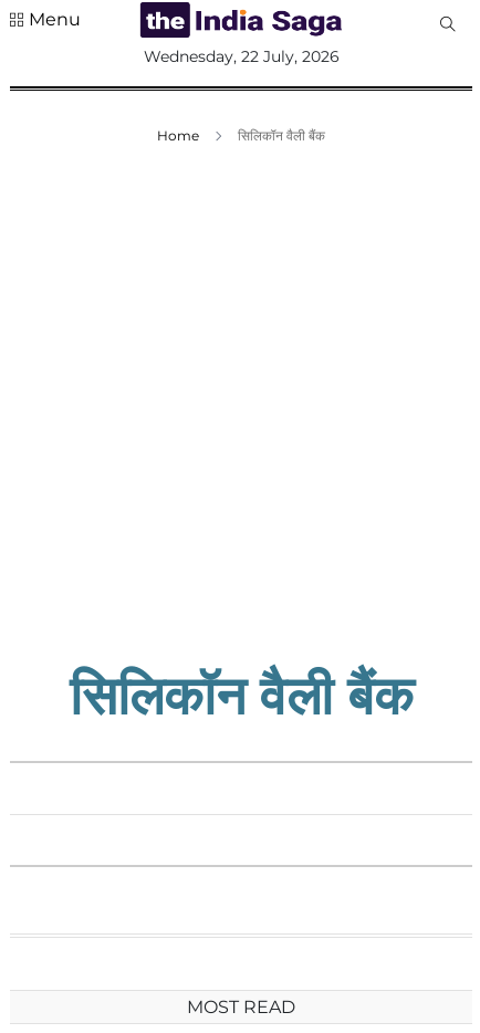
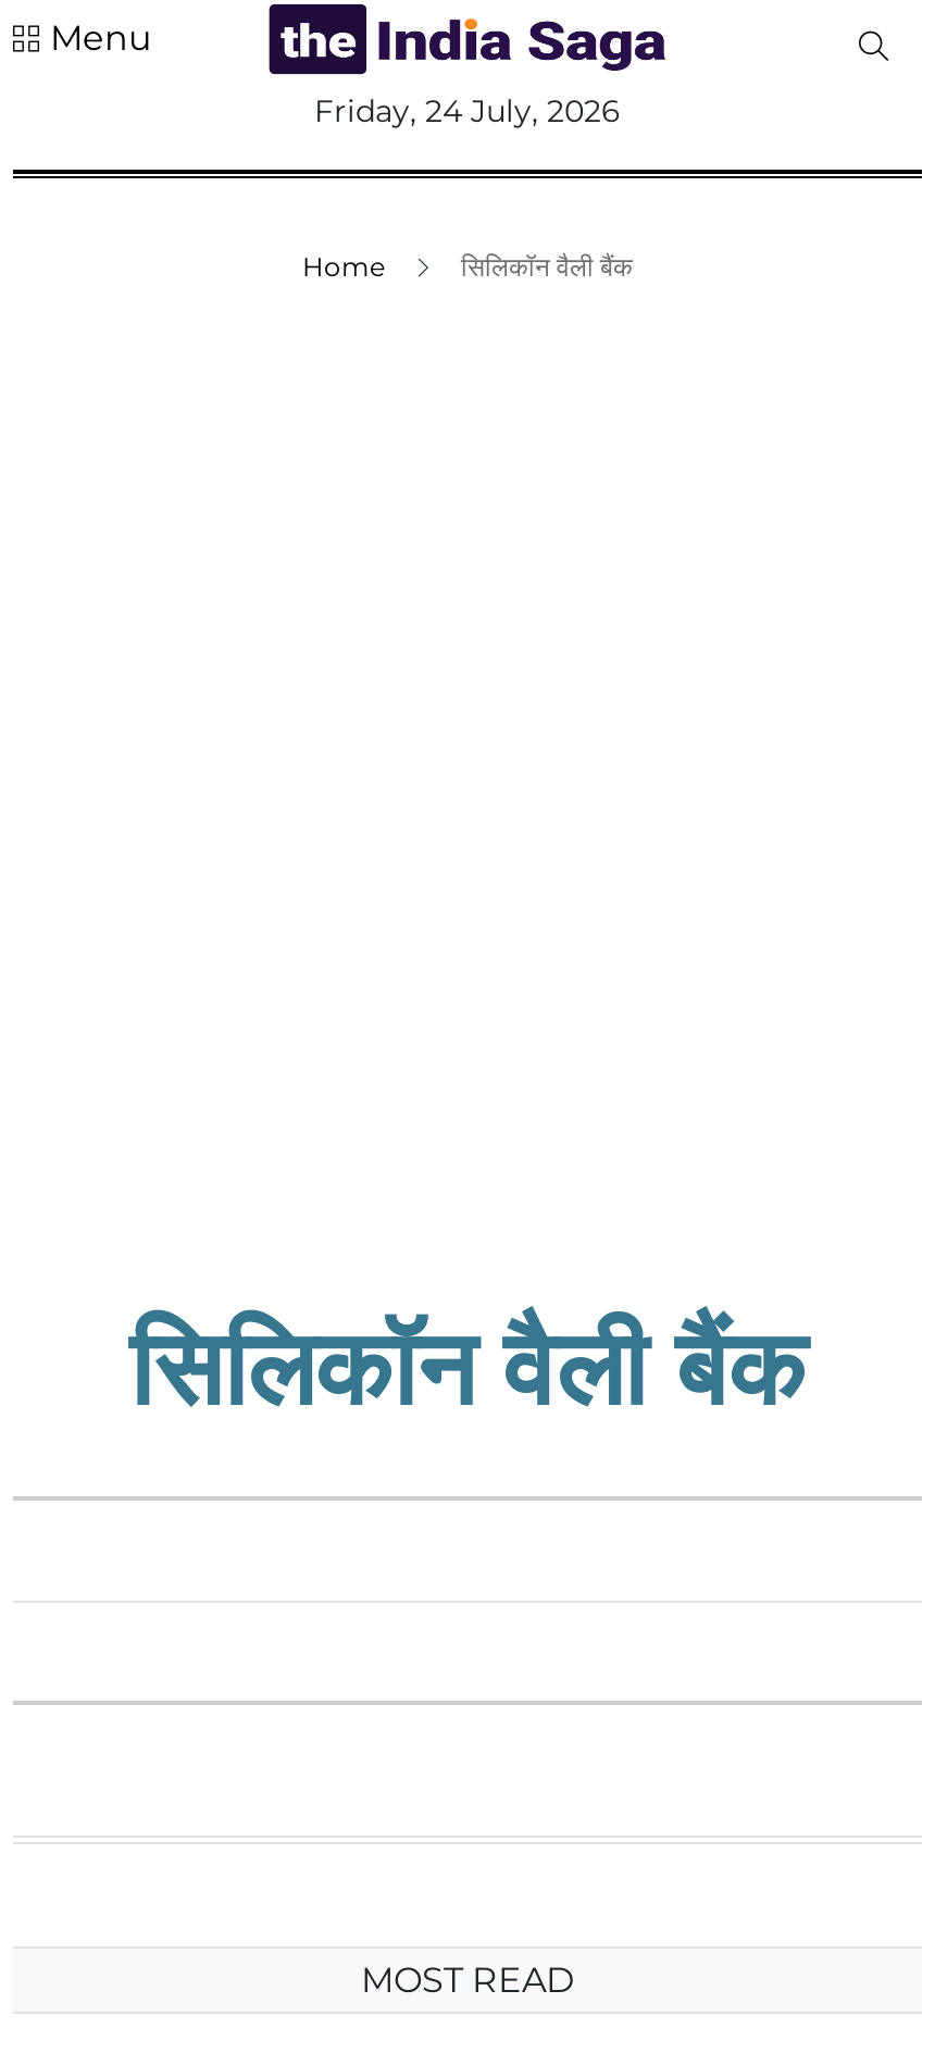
[143,46,339,66] Wednesday, 22 July, 2026 -> [314,91,621,130] Friday, 24 July, 2026

